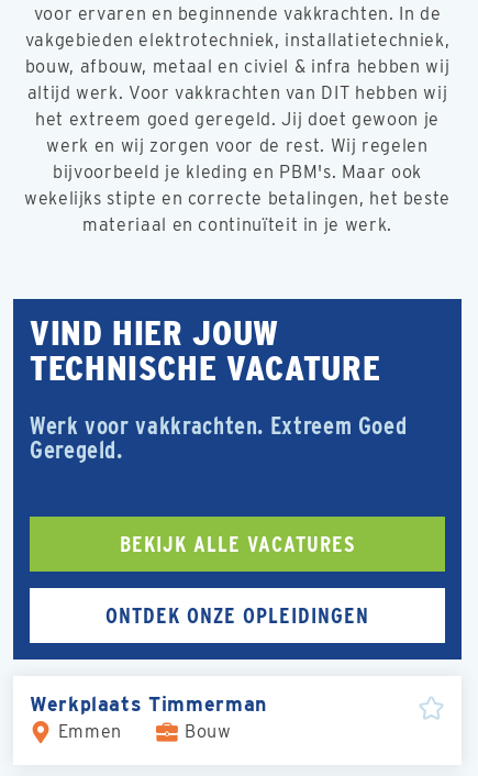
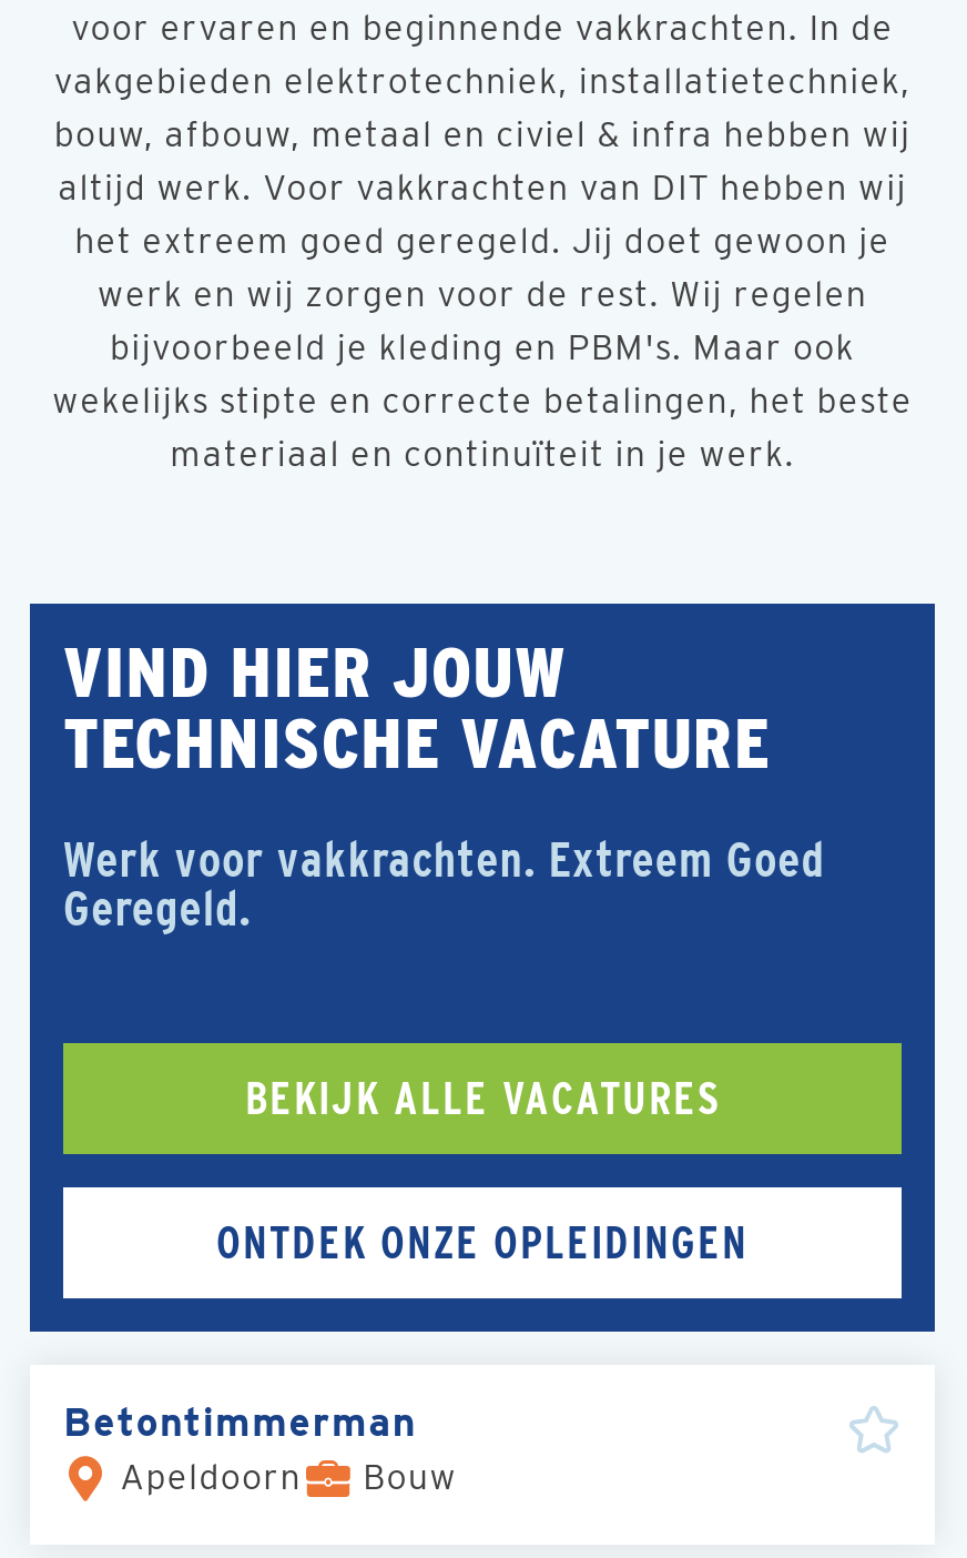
[30,692,267,742] Werkplaats Timmerman | Emmen -> [63,1398,416,1498] Betontimmerman | Apeldoorn

